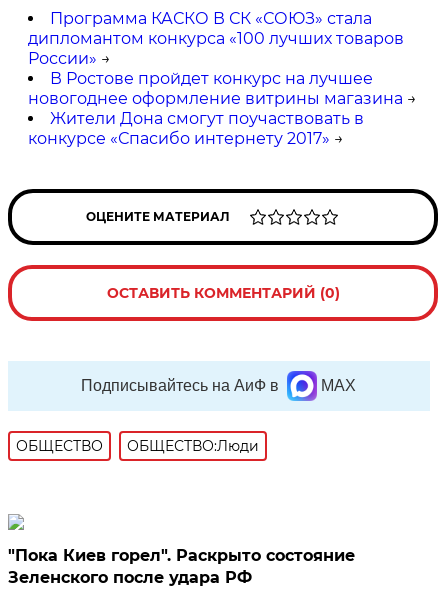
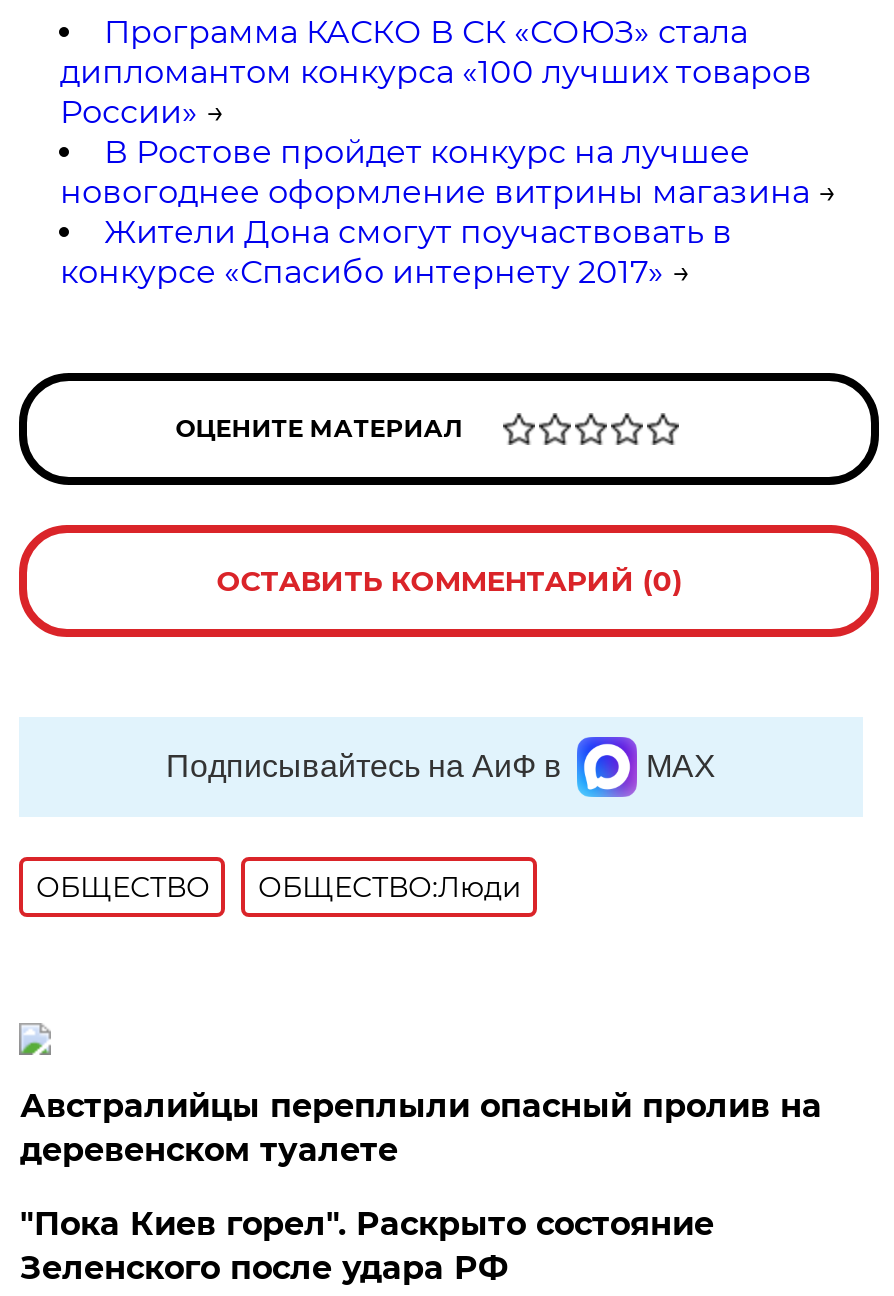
none -> [20,1086,822,1168] Австралийцы переплыли опасный пролив на | деревенском туалете

